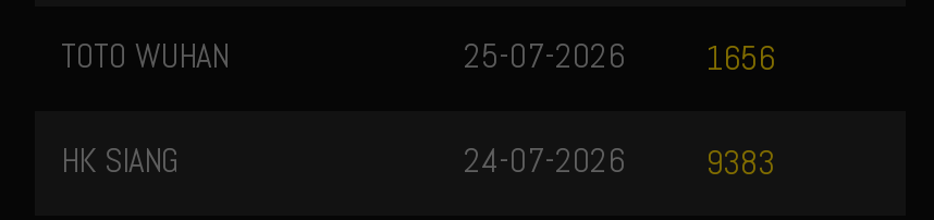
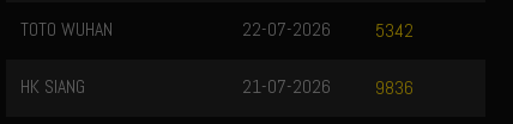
[464,36,625,79] 25-07-2026 -> [242,18,331,42] 22-07-2026
[705,37,775,80] 1656 -> [375,19,414,43] 5342
[464,140,625,184] 24-07-2026 -> [242,76,331,99] 21-07-2026
[705,141,775,185] 9383 -> [375,76,414,100] 9836

